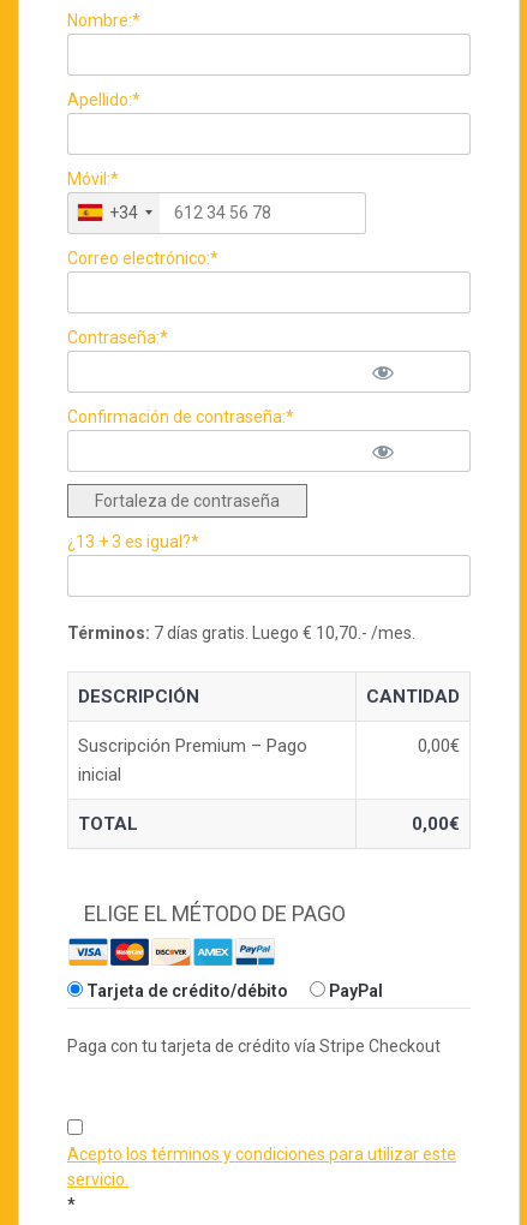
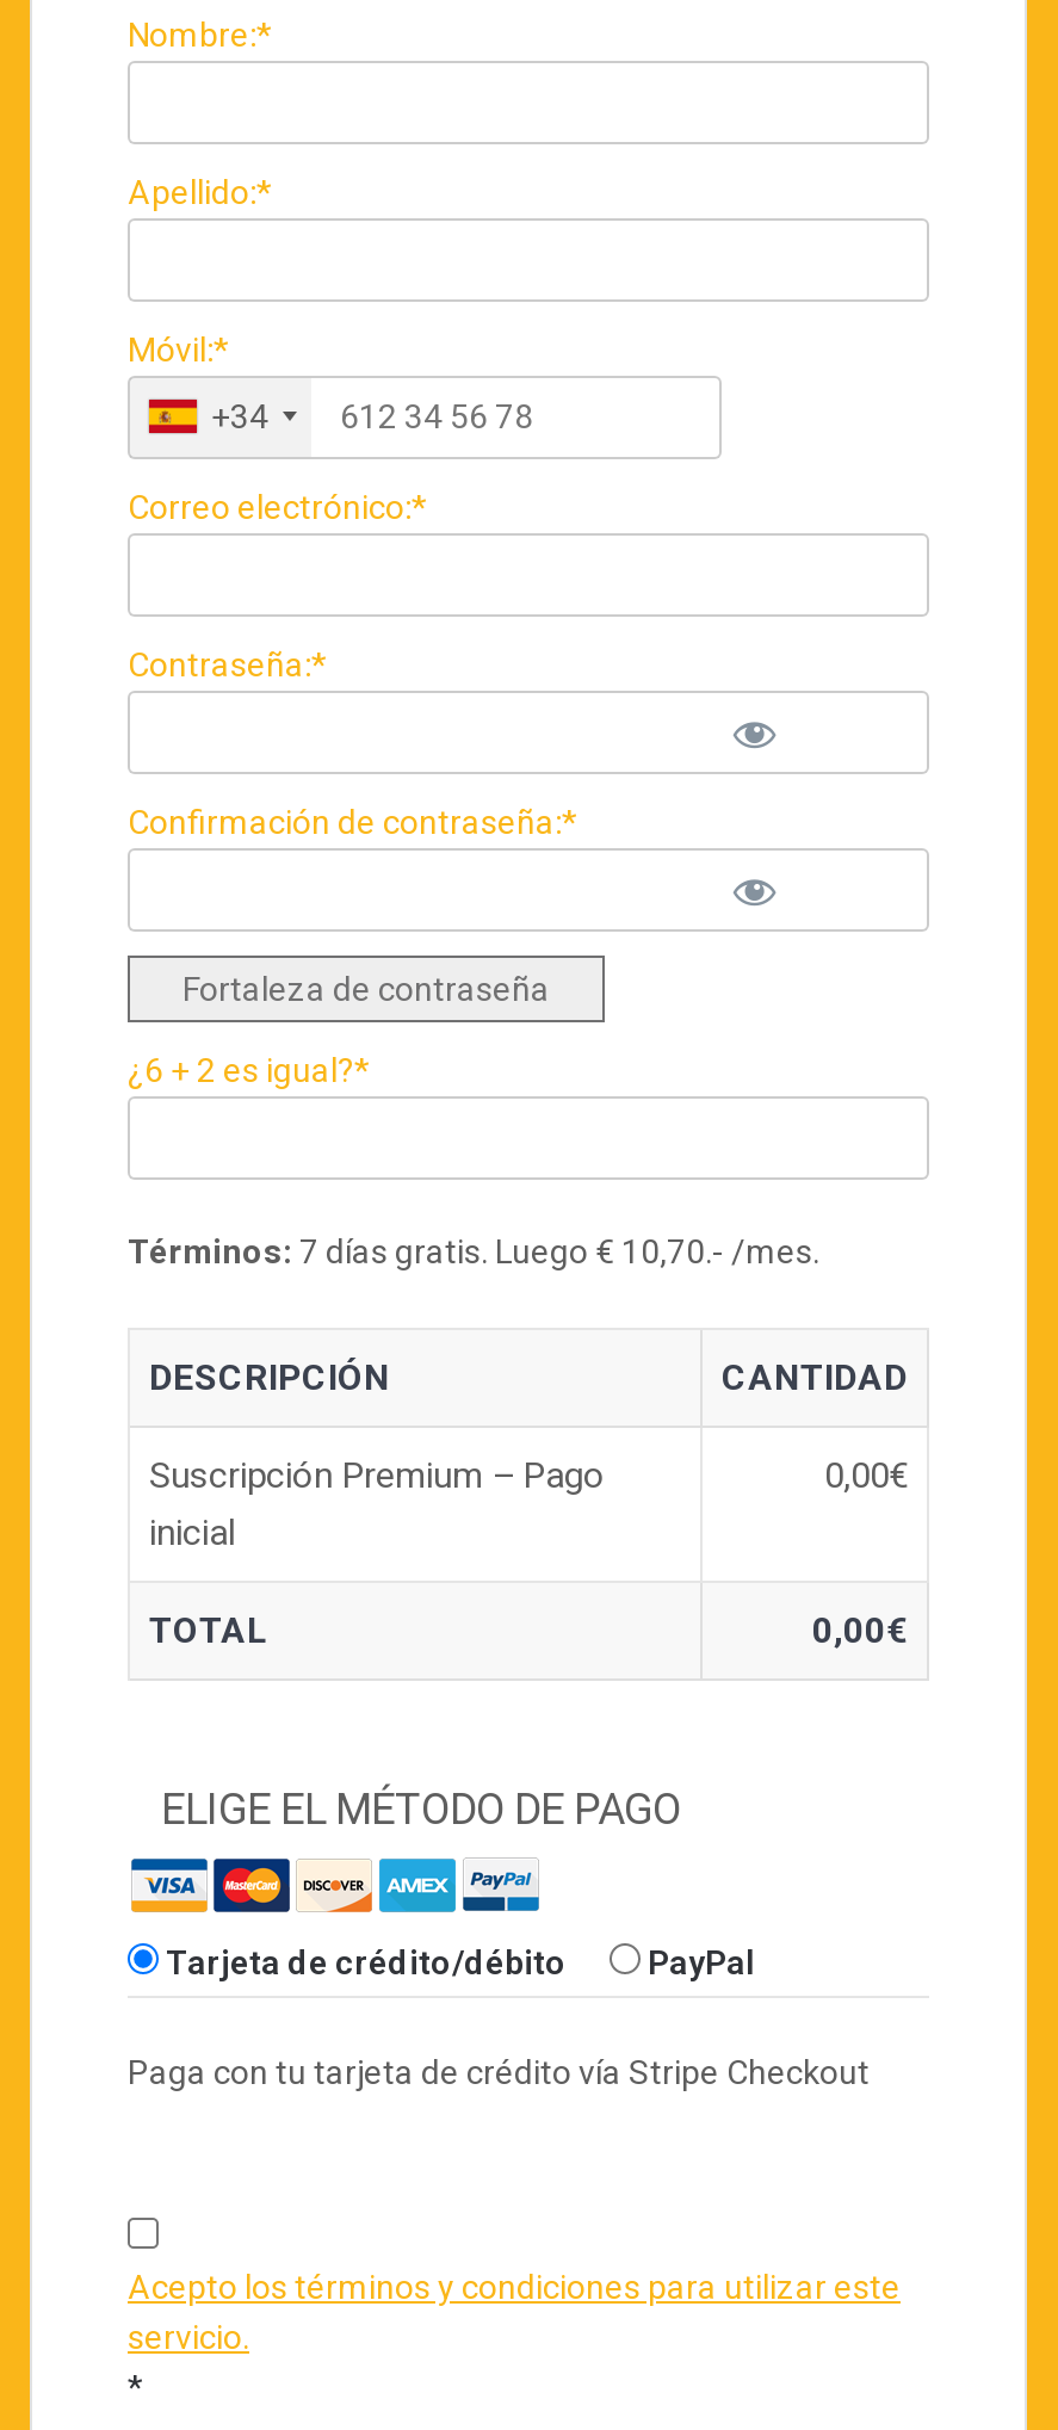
[67,532,199,551] ¿13 + 3 es igual?* -> [128,1050,371,1088] ¿6 + 2 es igual?*

